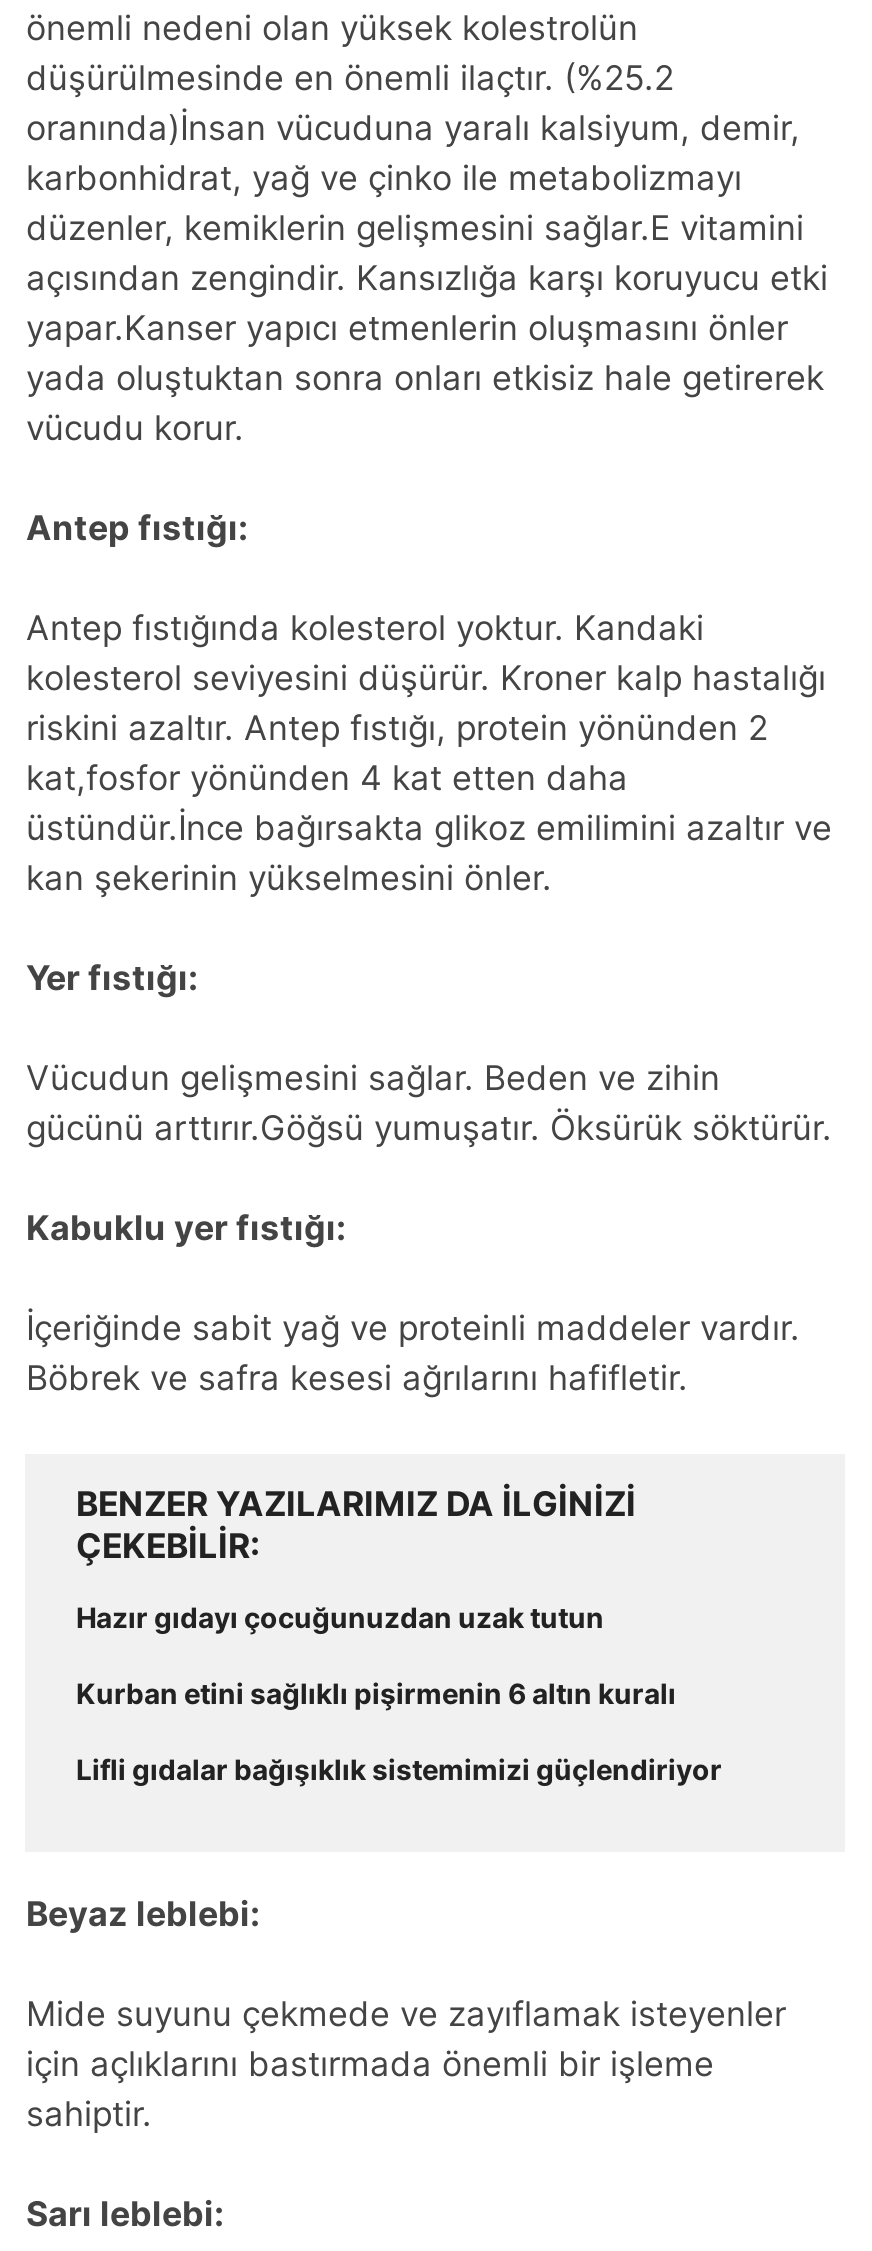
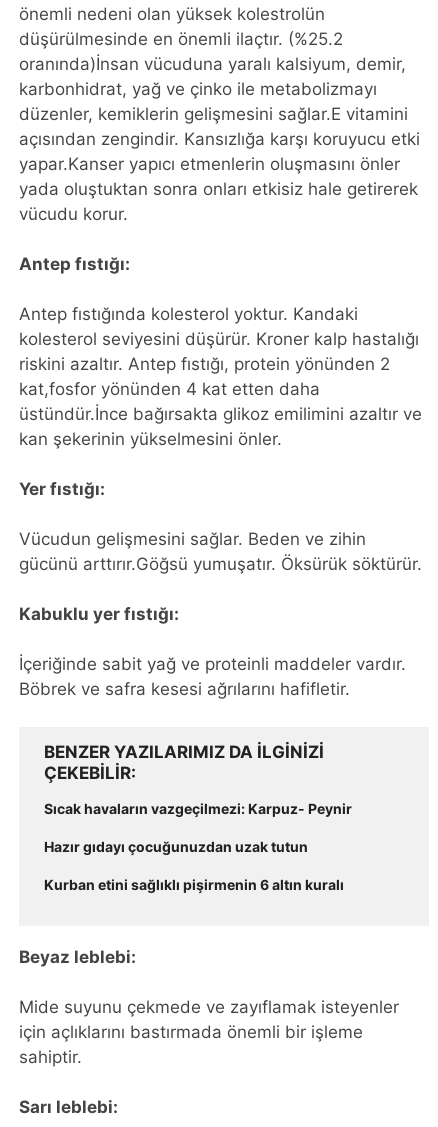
none -> [44,800,352,817] Sıcak havaların vazgeçilmezi: Karpuz- Peynir
moved [76,1600,676,1710] -> [44,838,344,893]: Hazır gıdayı çocuğunuzdan uzak tutun | Kurban etini sağlıklı pişirmenin 6 altın kuralı
[76,1752,722,1786] Lifli gıdalar bağışıklık sistemimizi güçlendiriyor -> none

